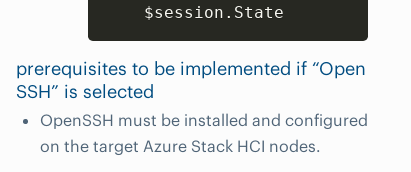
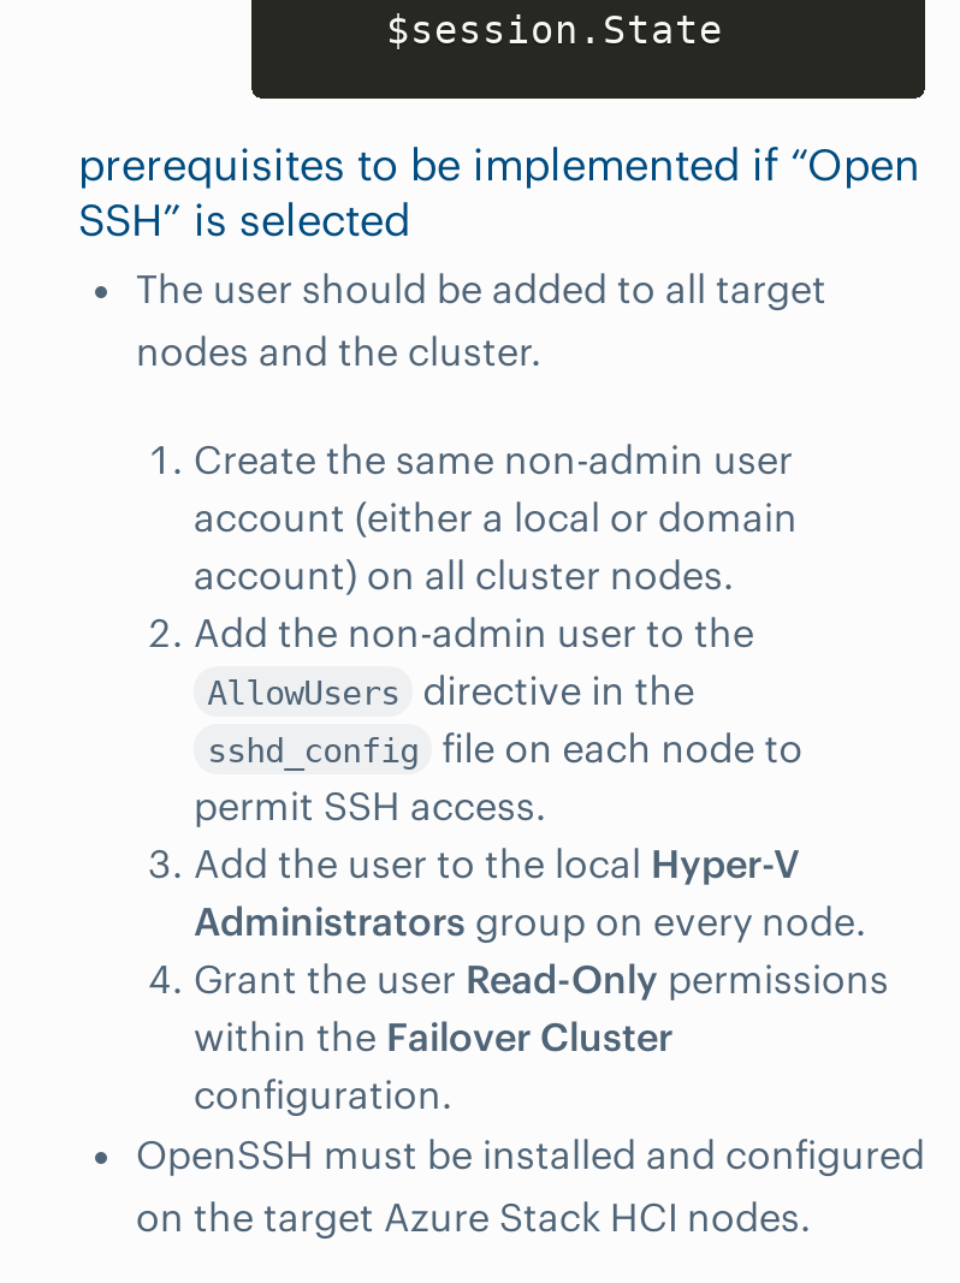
none -> [136,264,889,1117] The user should be added to all target | nodes and the cluster. | Create the same non-admin user | account (either a local or domain | account) on all cluster nodes. | Add the non-admin user to the | AllowUsers directive in the | sshd_config file on each node to | permit SSH access. | Add the user to the local Hyper-V | Administrators group on every node. | Grant the user Read-Only permissions | within the Failover Cluster | configuration.

